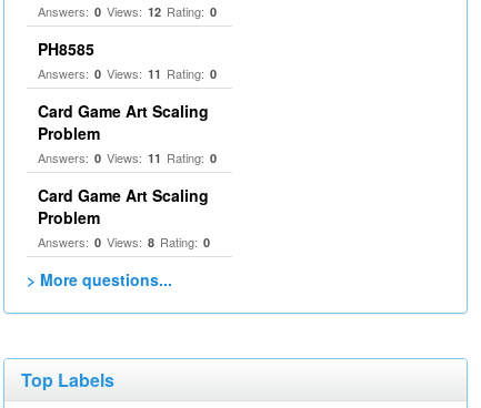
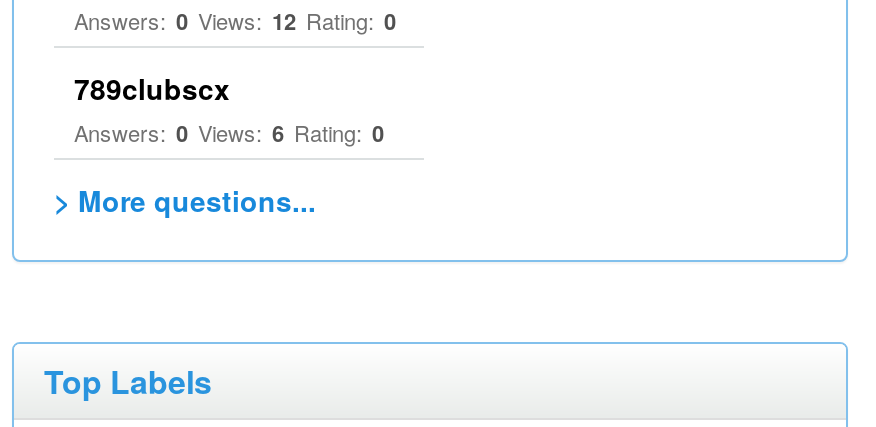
[38,38,217,251] PH8585 | Answers: 0 Views: 11 Rating: 0 | Card Game Art Scaling | Problem | Answers: 0 Views: 11 Rating: 0 | Card Game Art Scaling | Problem | Answers: 0 Views: 8 Rating: 0 -> [74,68,384,148] 789clubscx | Answers: 0 Views: 6 Rating: 0

